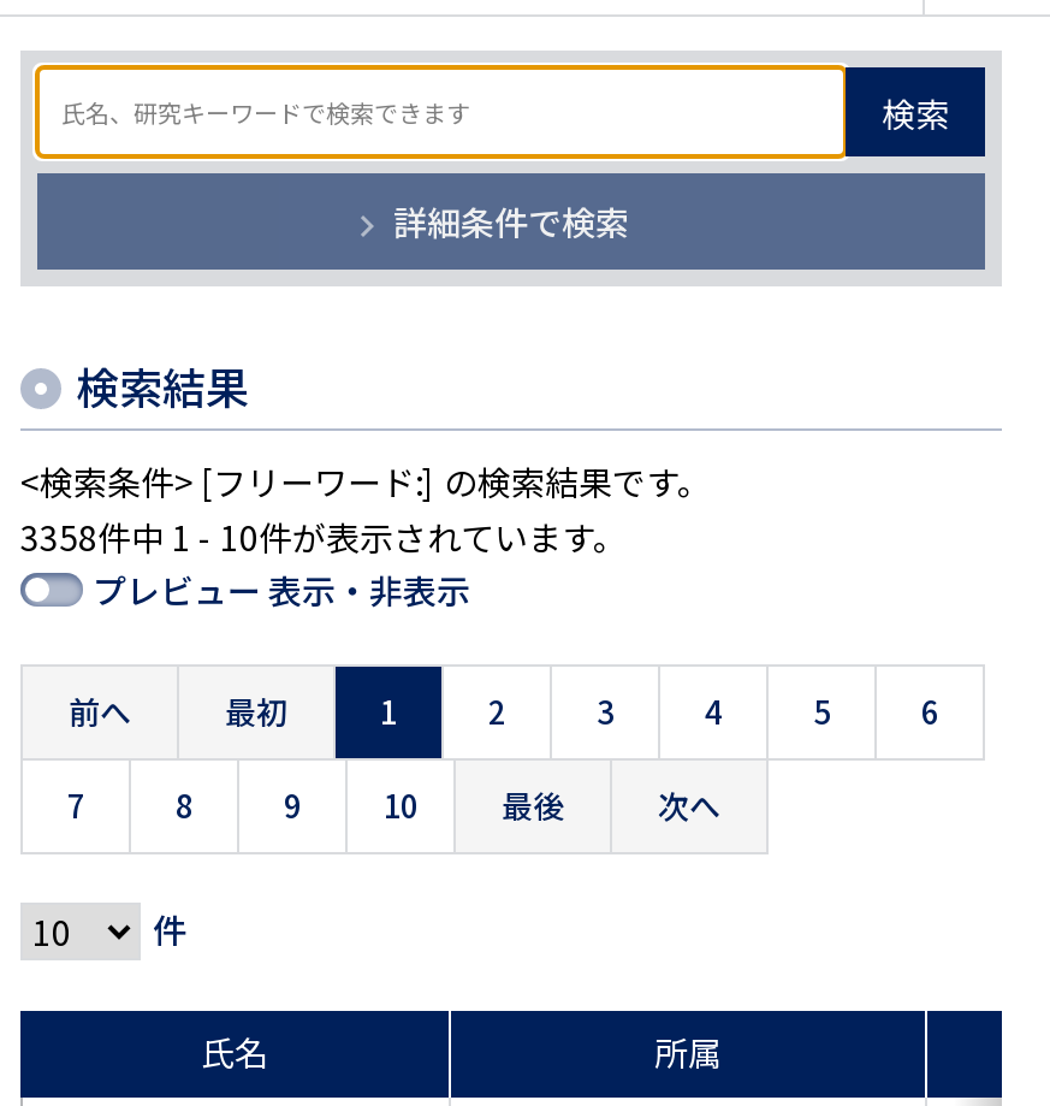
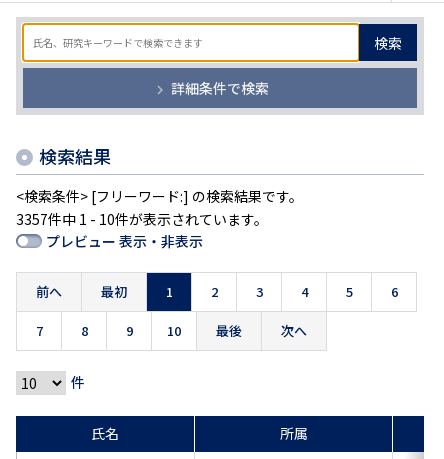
[20,512,627,561] 3358件中 1 - 10件が表示されています。 -> [16,209,268,229] 3357件中 1 - 10件が表示されています。

